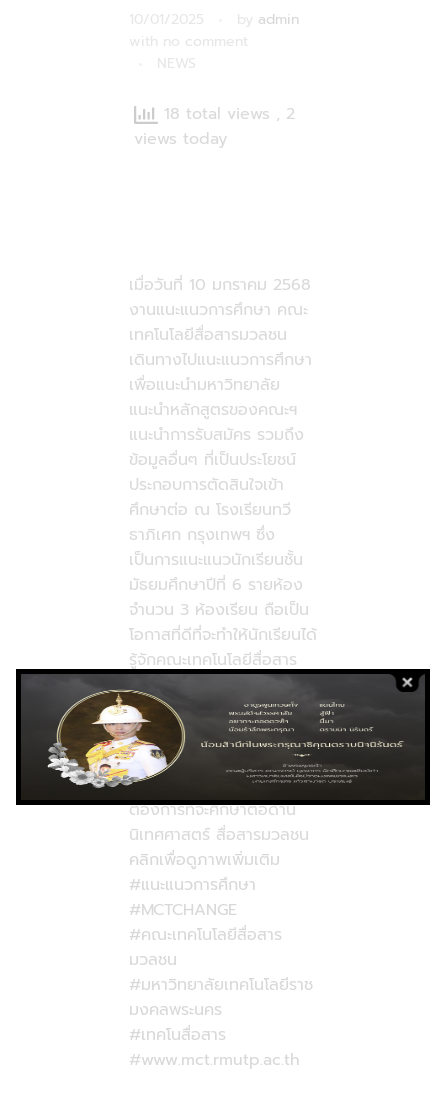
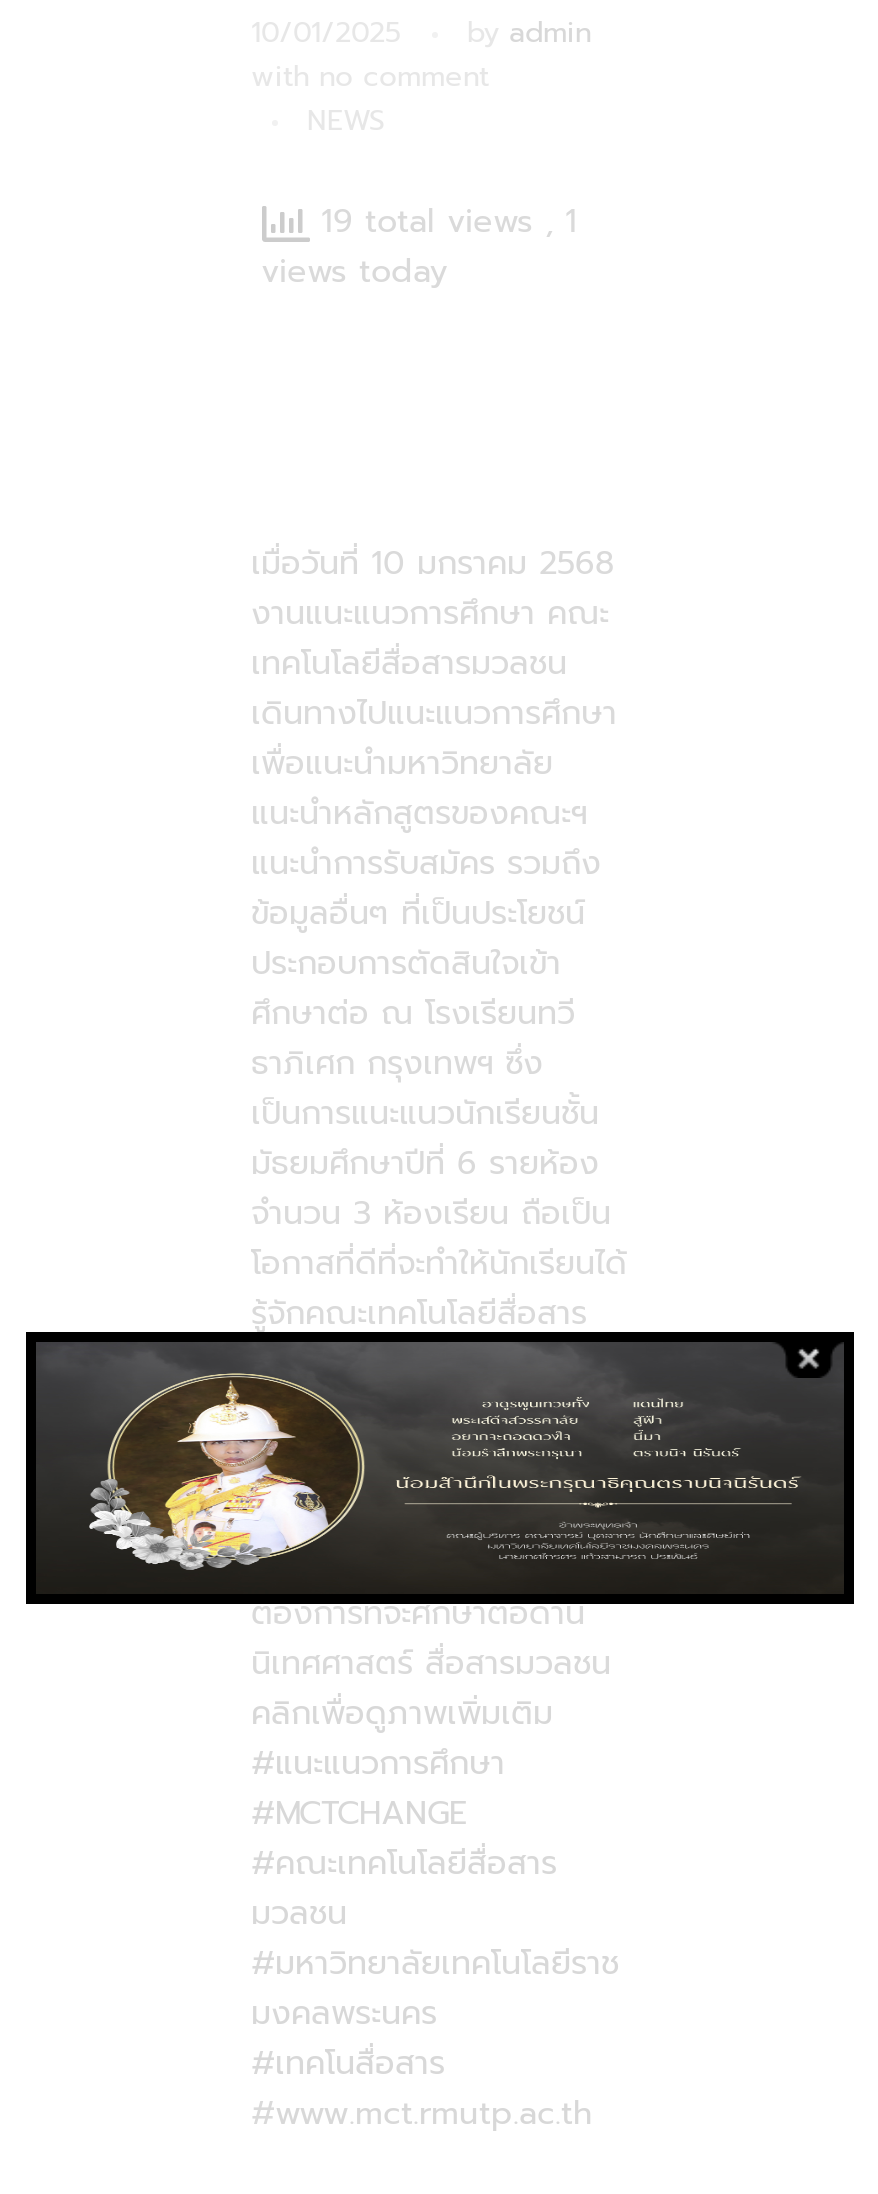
[157,102,294,126] 18 total views, 2 -> [309,198,577,246] 19 total views, 1

